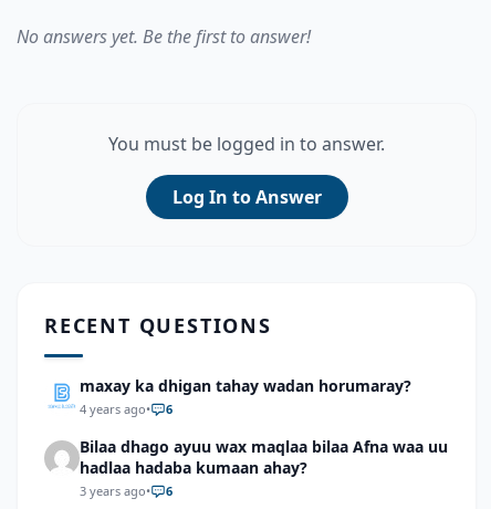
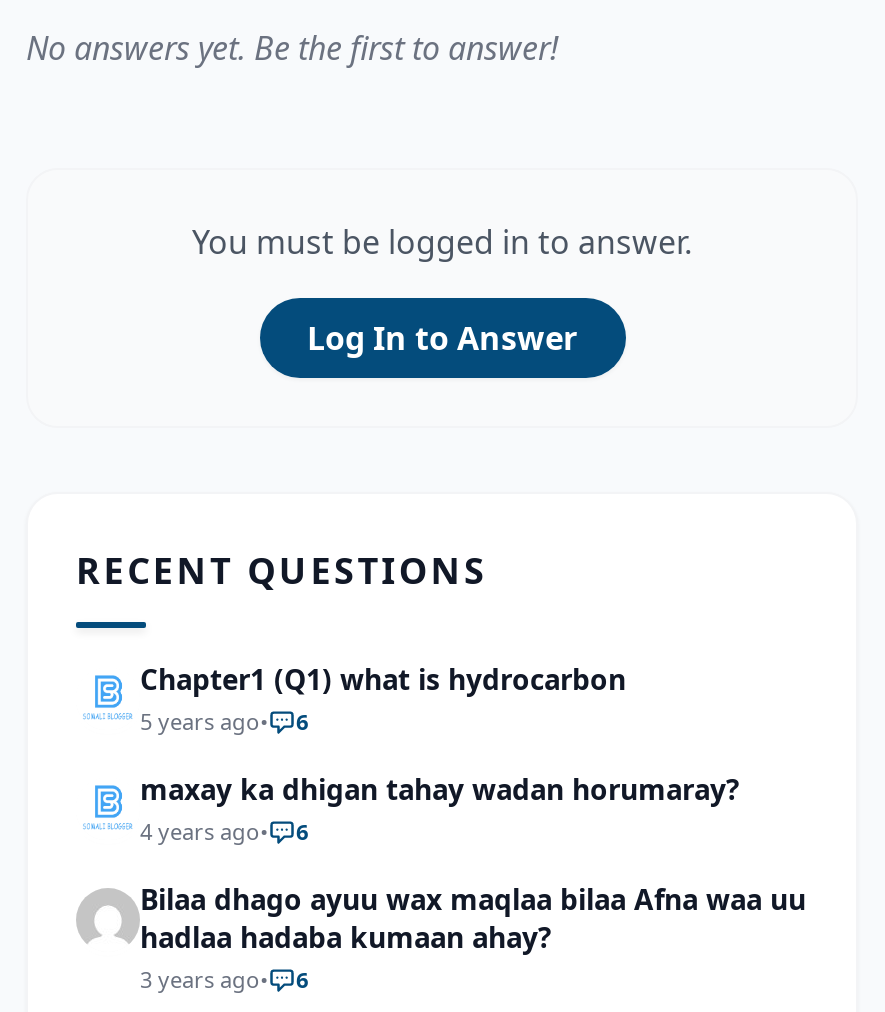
none -> [140,660,626,736] Chapter1 (Q1) what is hydrocarbon | 5 years ago• | 6

